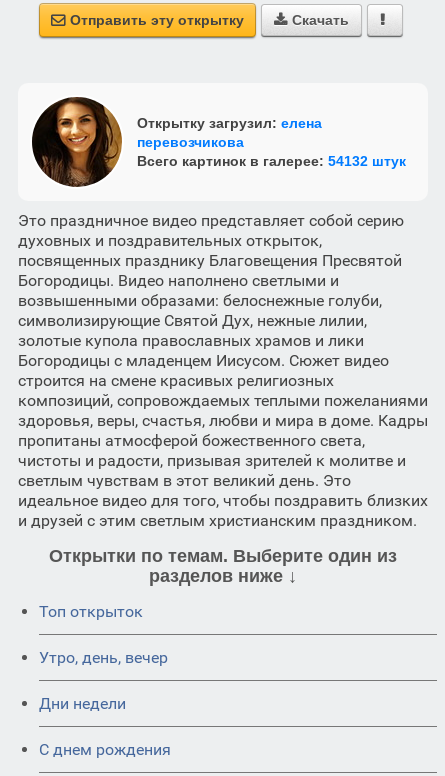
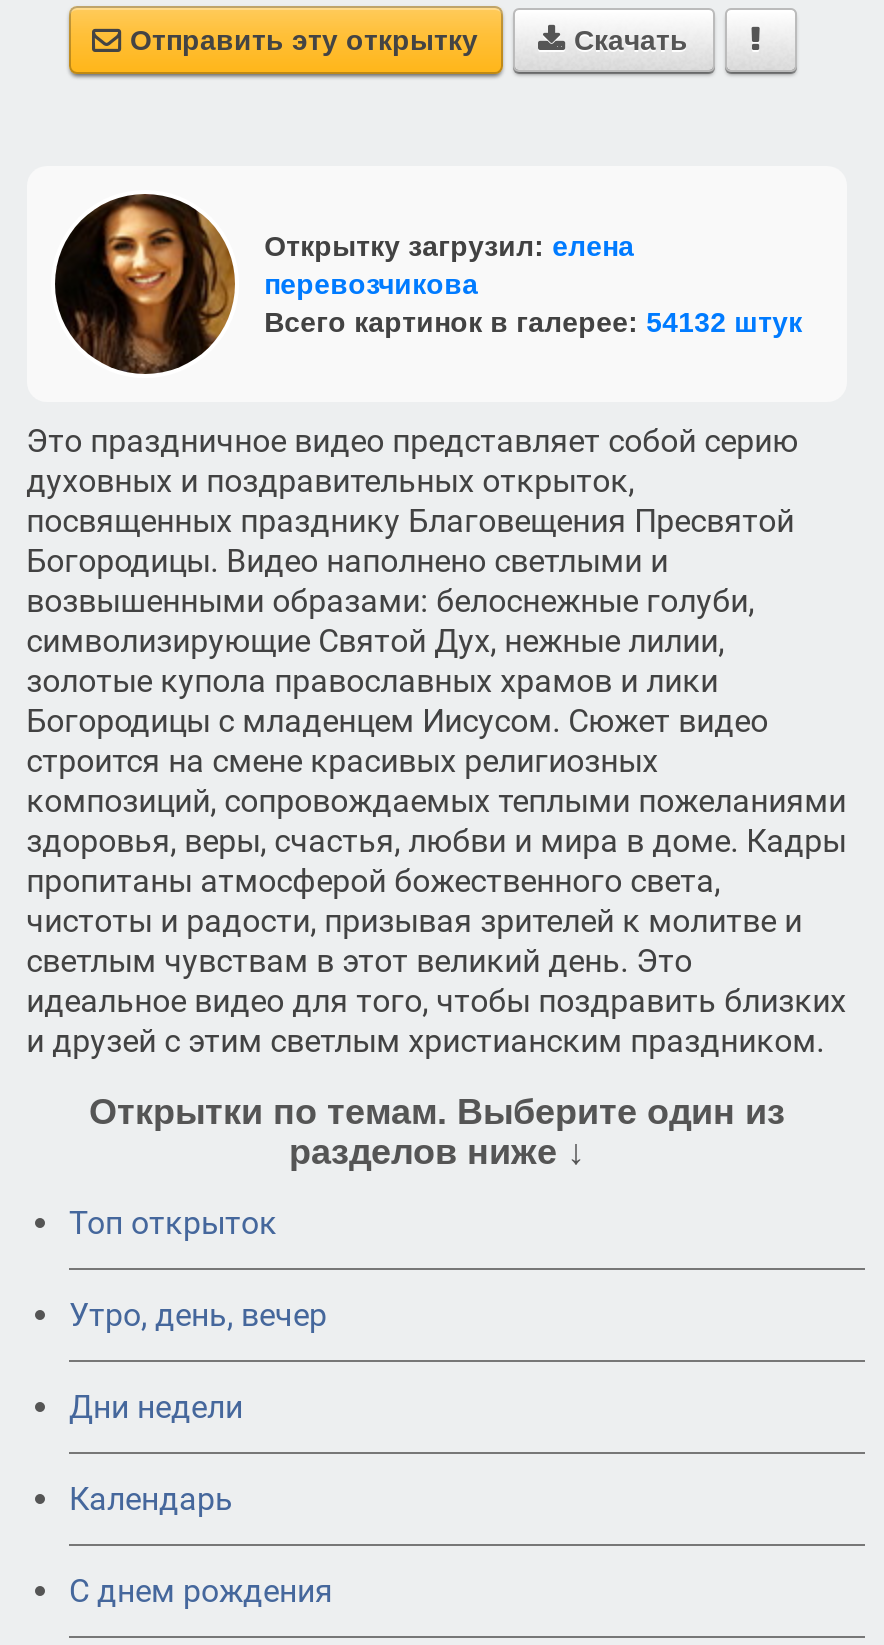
none -> [69,1480,233,1518] Календарь

